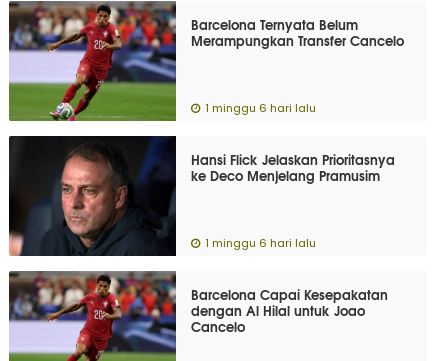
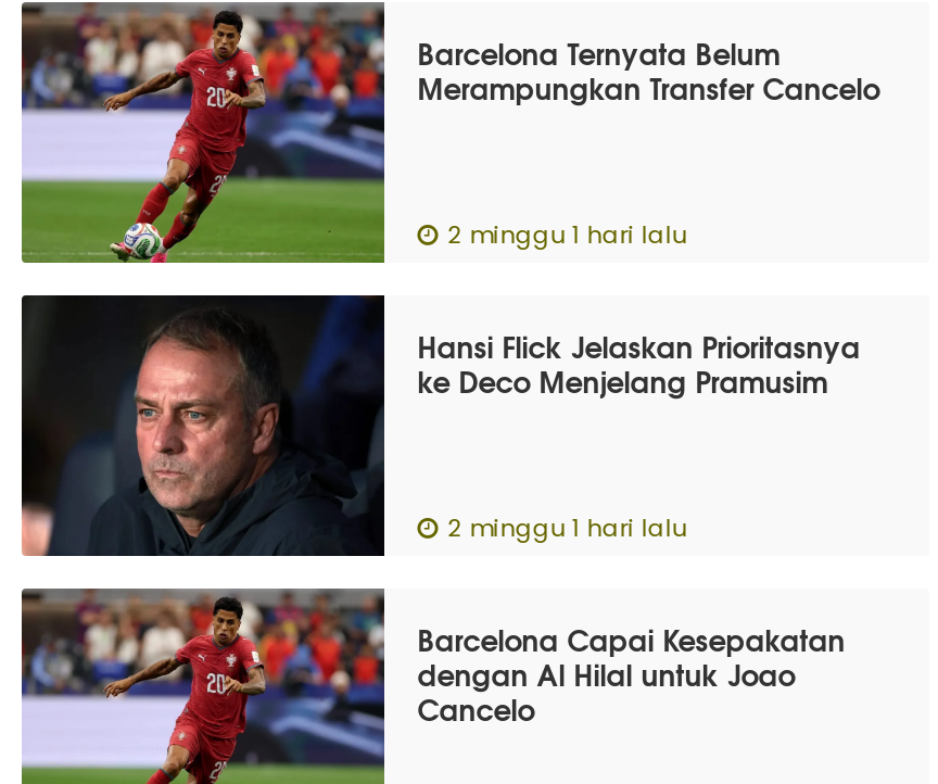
[205,103,316,114] 1 minggu 6 hari lalu -> [448,224,687,248] 2 minggu 1 hari lalu
[205,238,316,249] 1 minggu 6 hari lalu -> [448,517,687,541] 2 minggu 1 hari lalu

